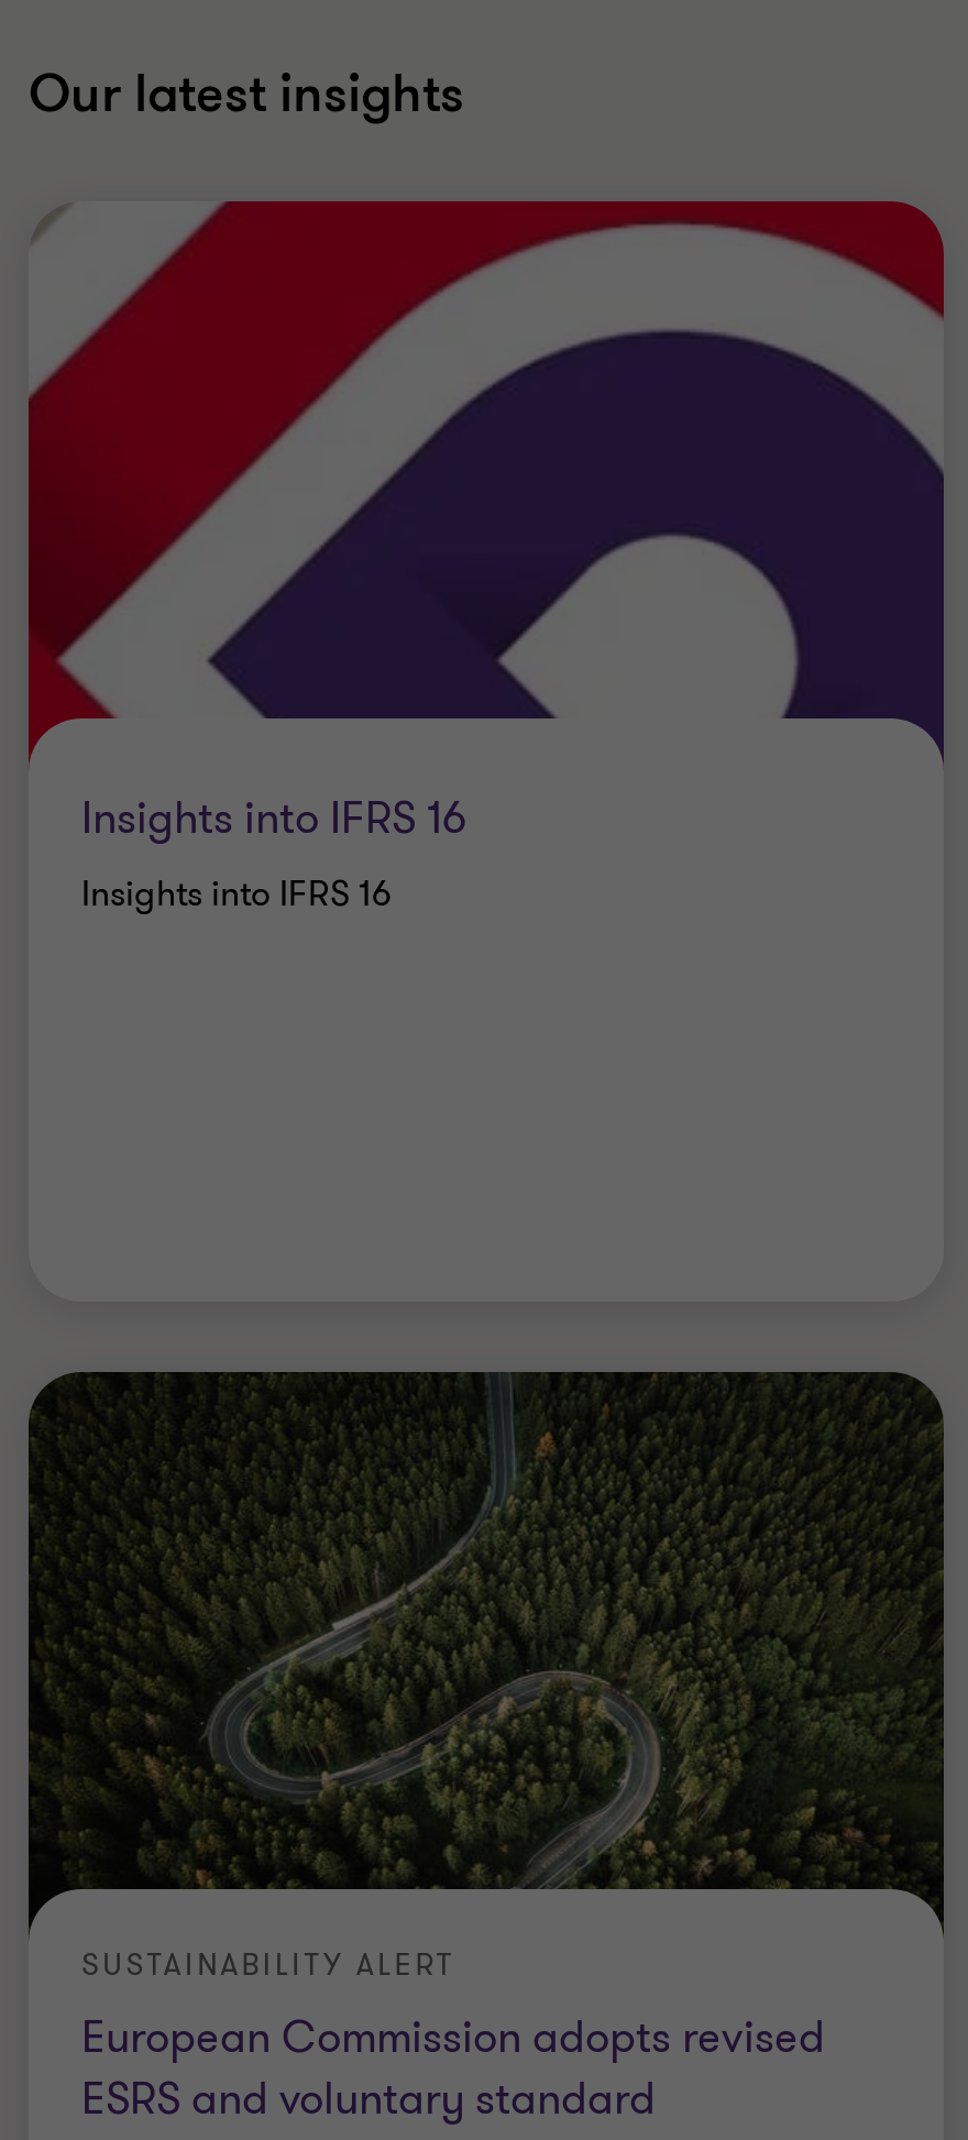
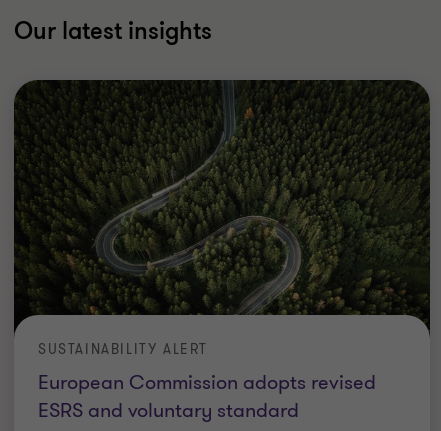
[26,199,946,919] [image] | Insights into IFRS 16 | Insights into IFRS 16 -> none

